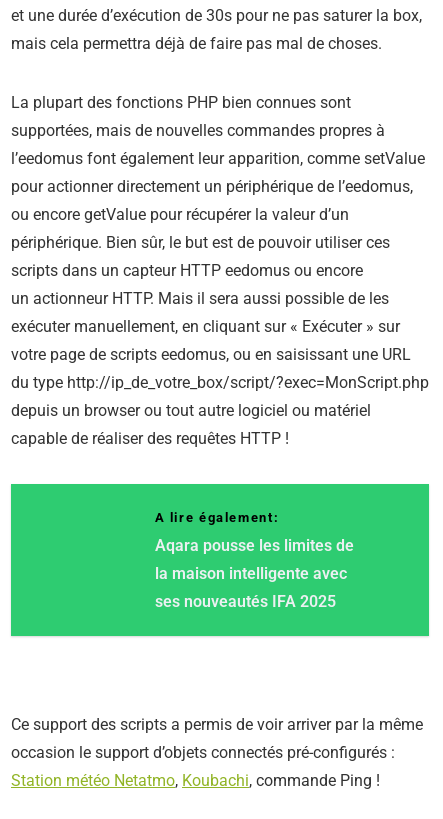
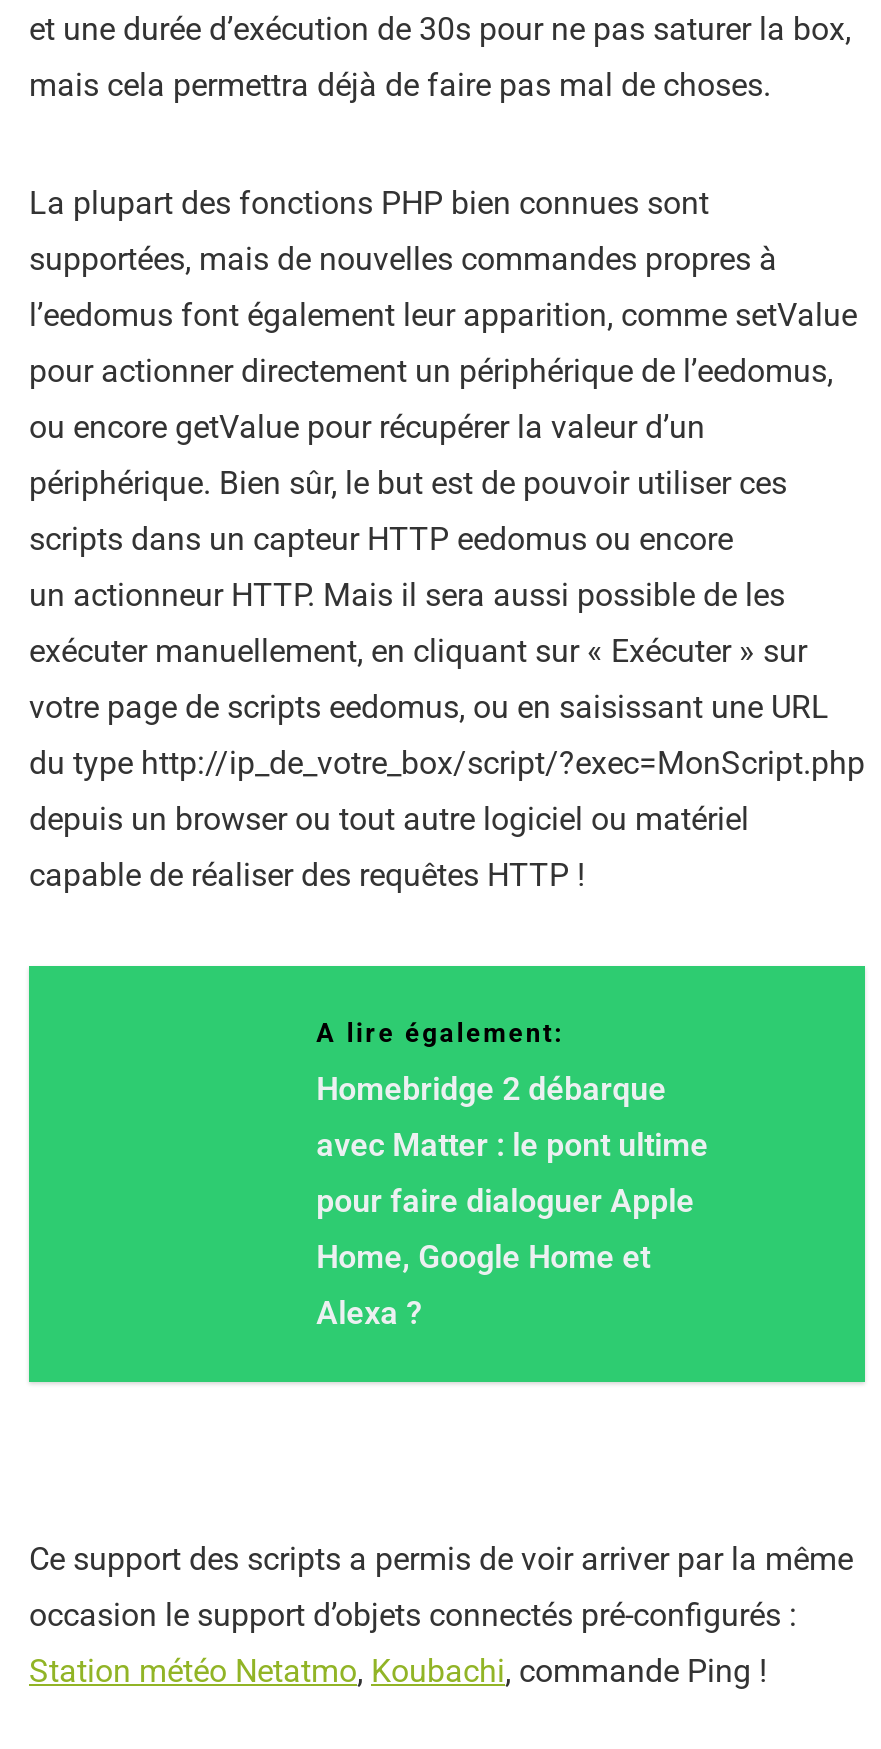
[155,536,354,611] Aqara pousse les limites de | la maison intelligente avec | ses nouveautés IFA 2025 -> [316,1069,708,1331] Homebridge 2 débarque | avec Matter : le pont ultime | pour faire dialoguer Apple | Home, Google Home et | Alexa ?

